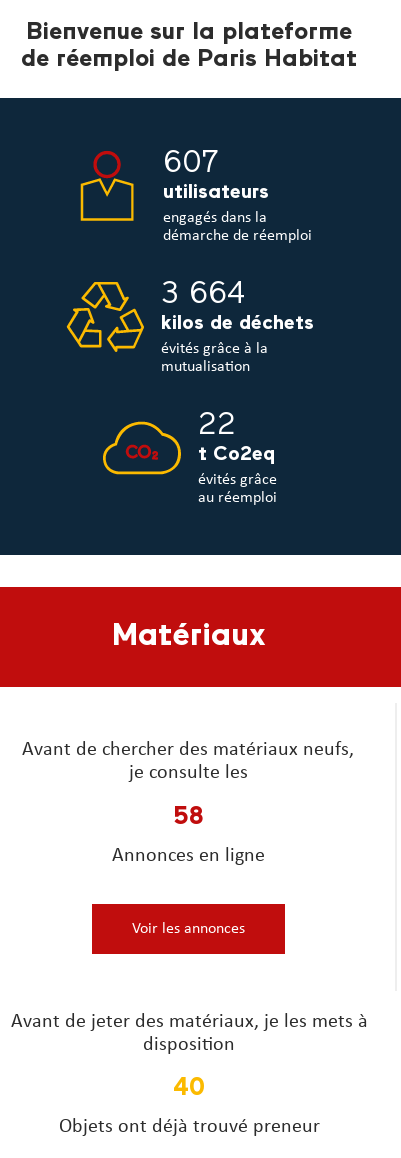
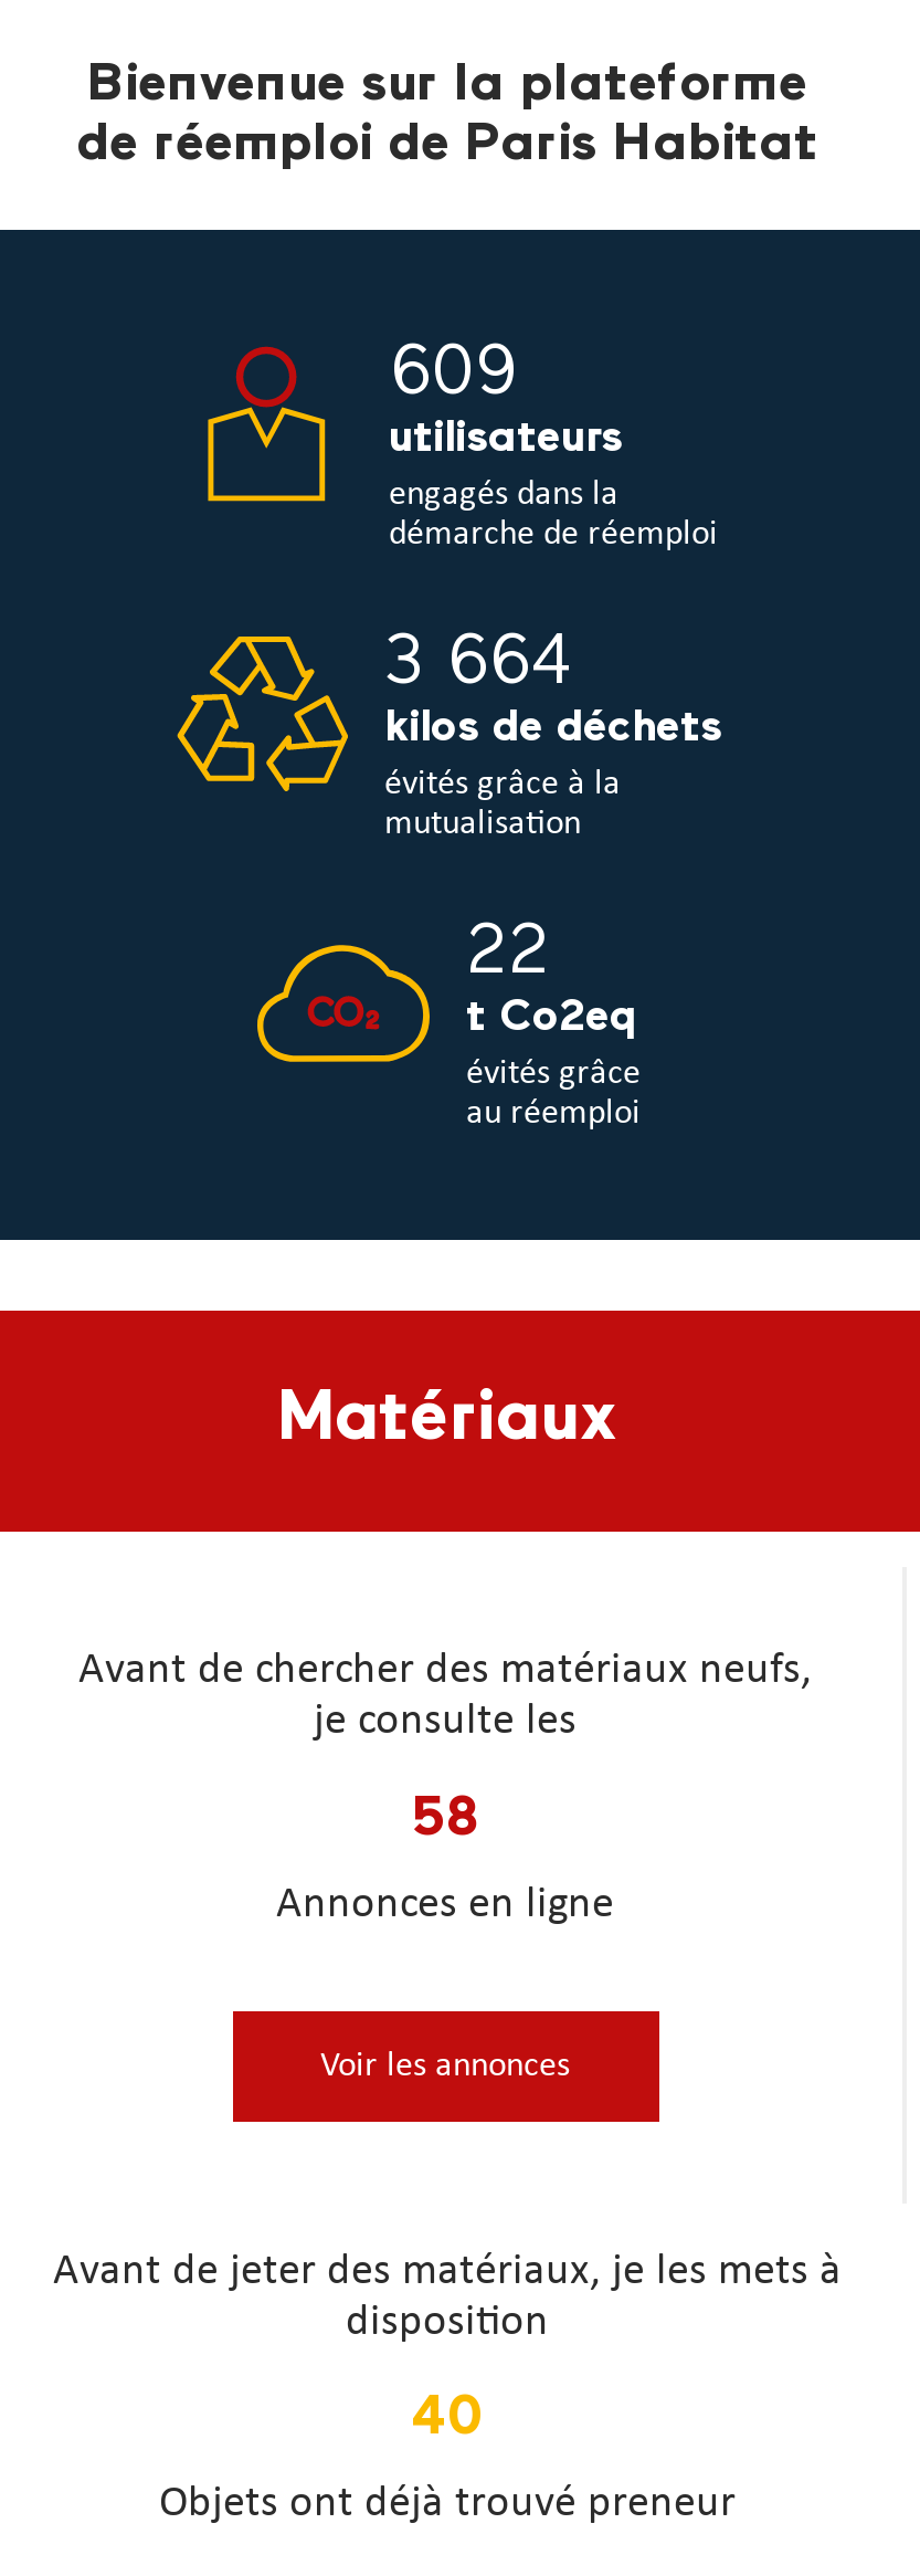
[162,150,218,178] 607 -> [389,346,517,408] 609

